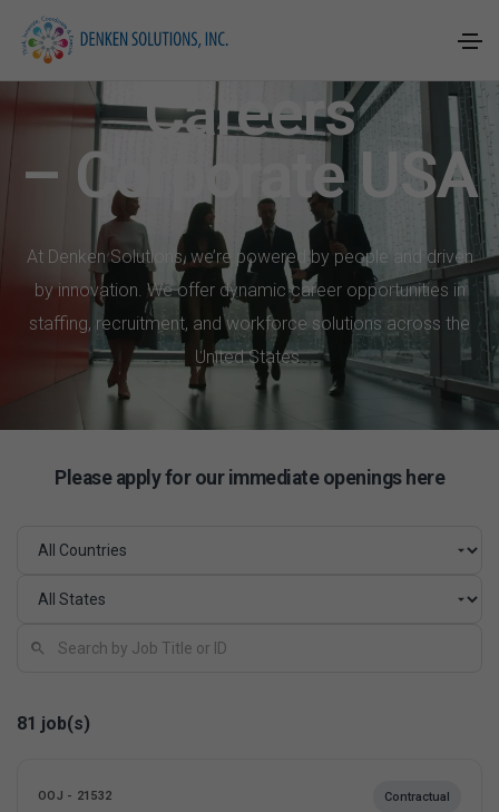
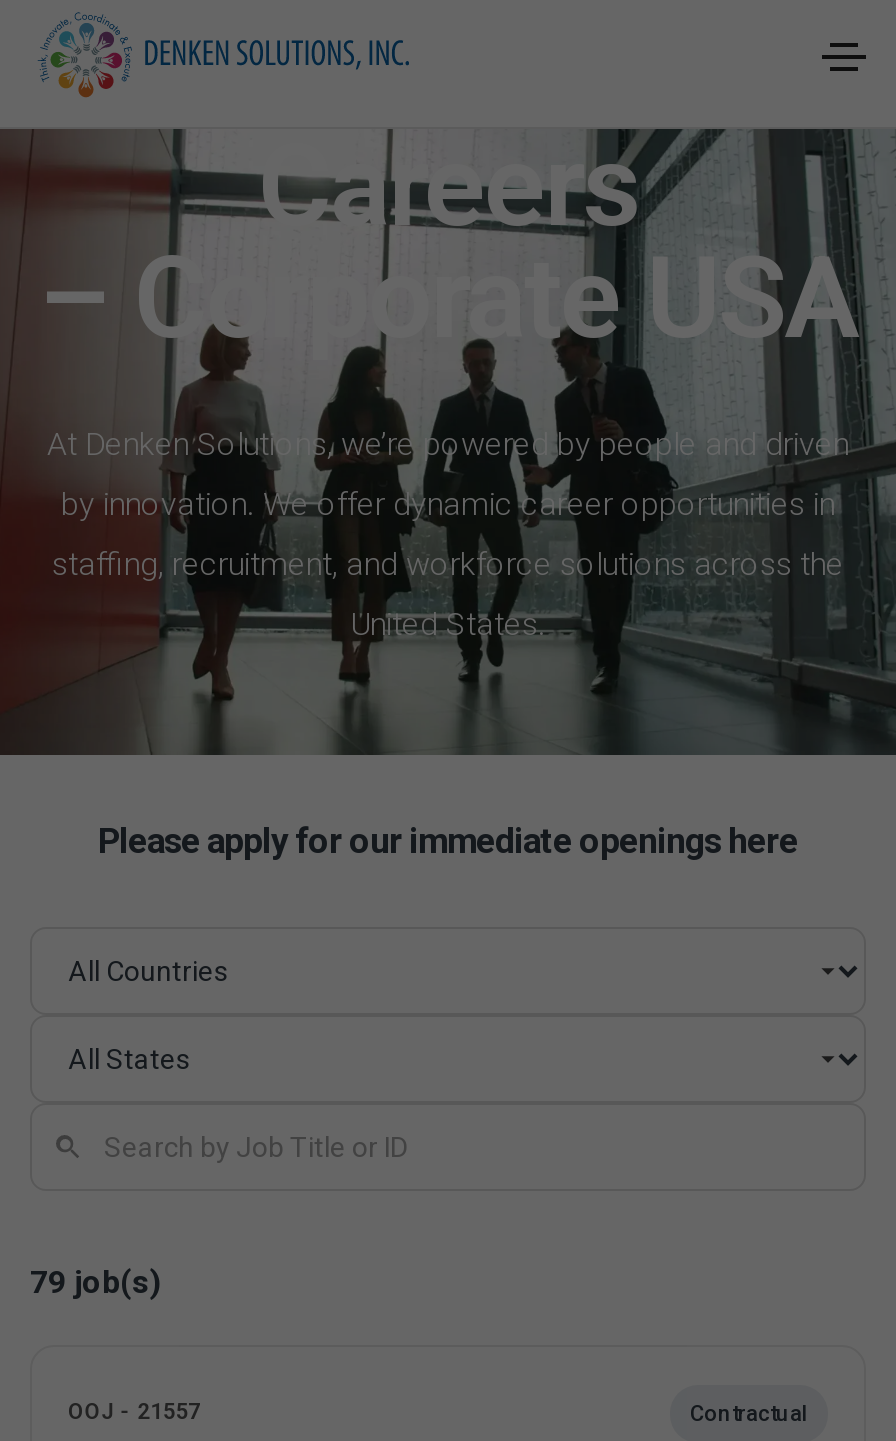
[17,713,90,734] 81 job(s) -> [30,1263,162,1301] 79 job(s)
[38,789,112,803] OOJ - 21532 -> [68,1399,201,1425] OOJ - 21557

